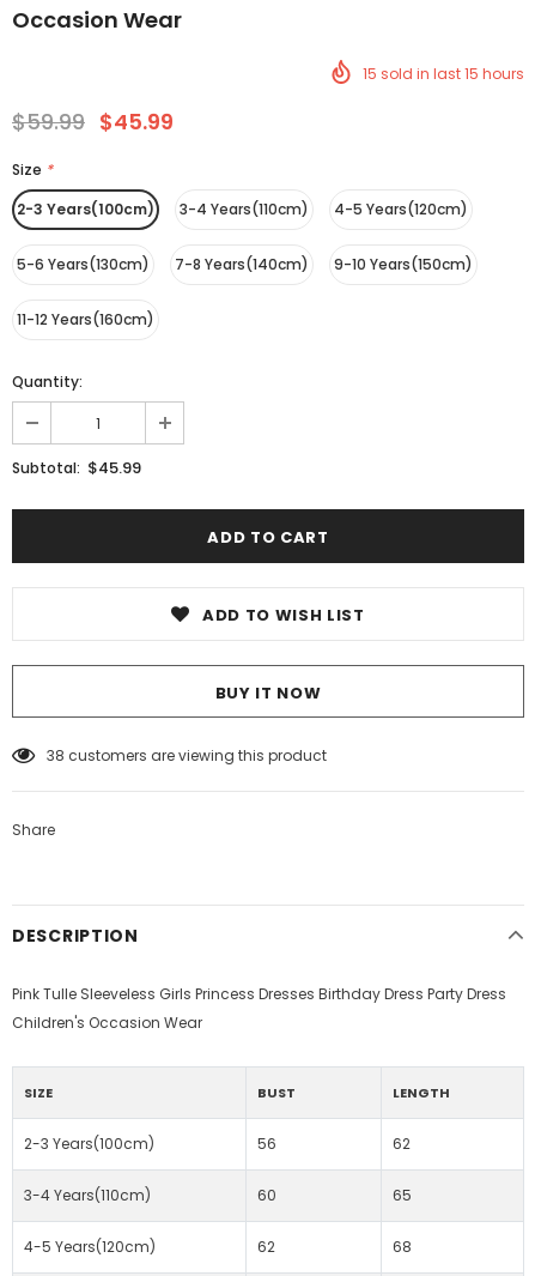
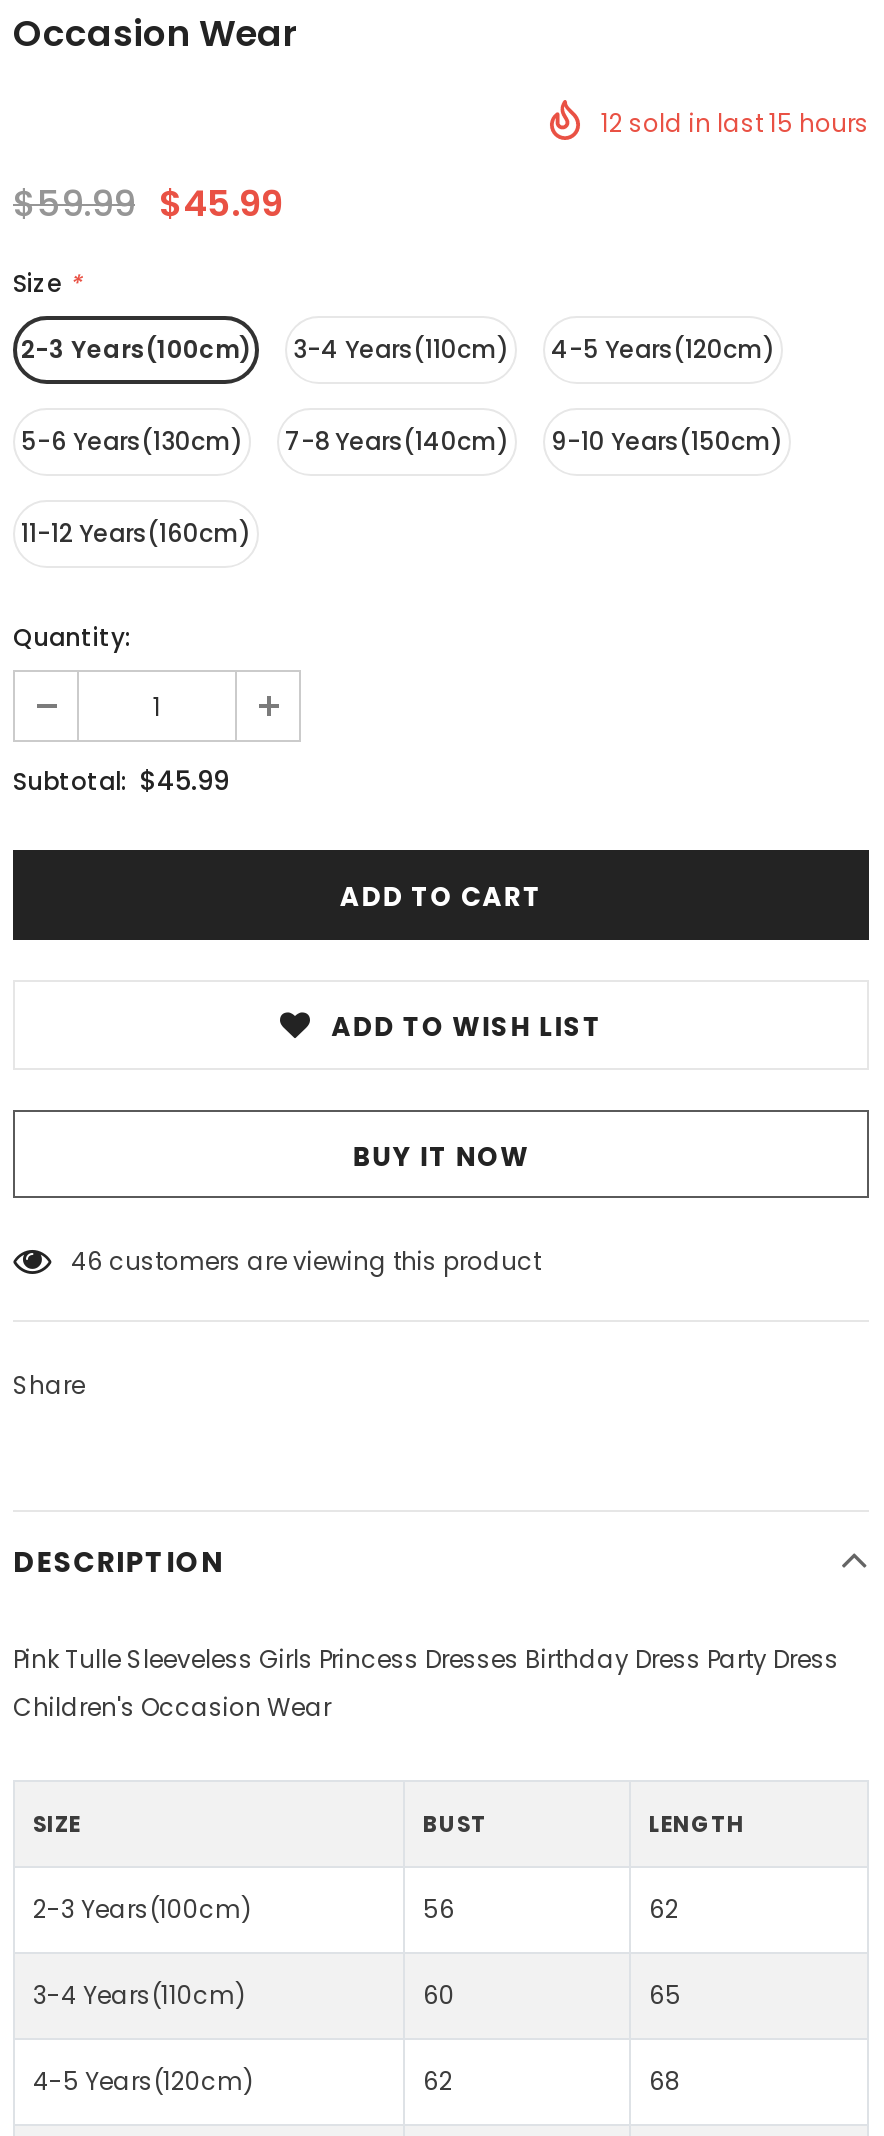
[363,64,524,84] 15 sold in last 15 hours -> [601,106,869,140] 12 sold in last 15 hours
[47,745,327,766] 38 customers are viewing this product -> [71,1244,541,1278] 46 customers are viewing this product

